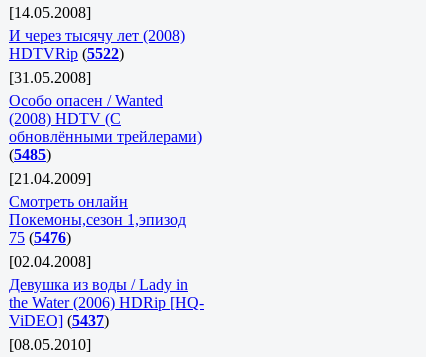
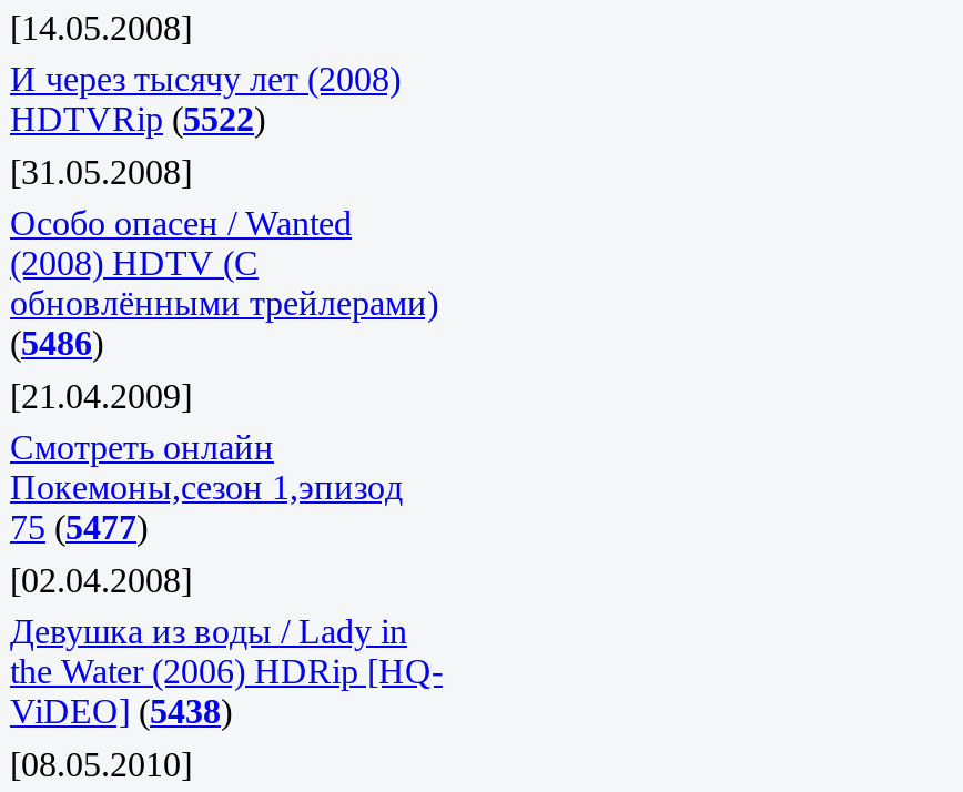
[9,146,51,163] (5485) -> [10,324,103,362] (5486)
[9,229,71,246] 75 (5476) -> [10,508,148,546] 75 (5477)
[9,312,109,329] ViDEO] (5437) -> [10,692,232,730] ViDEO] (5438)

